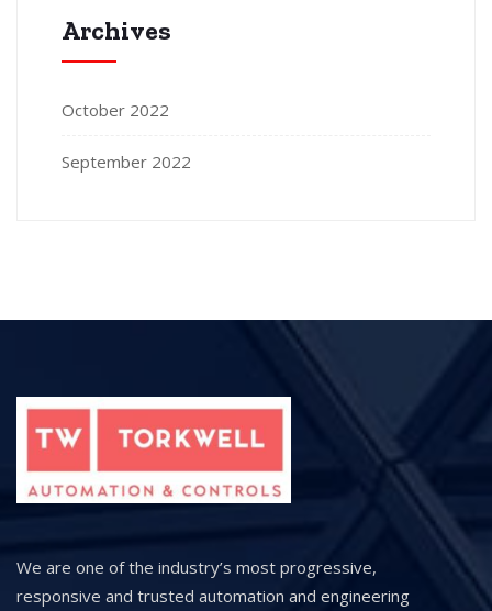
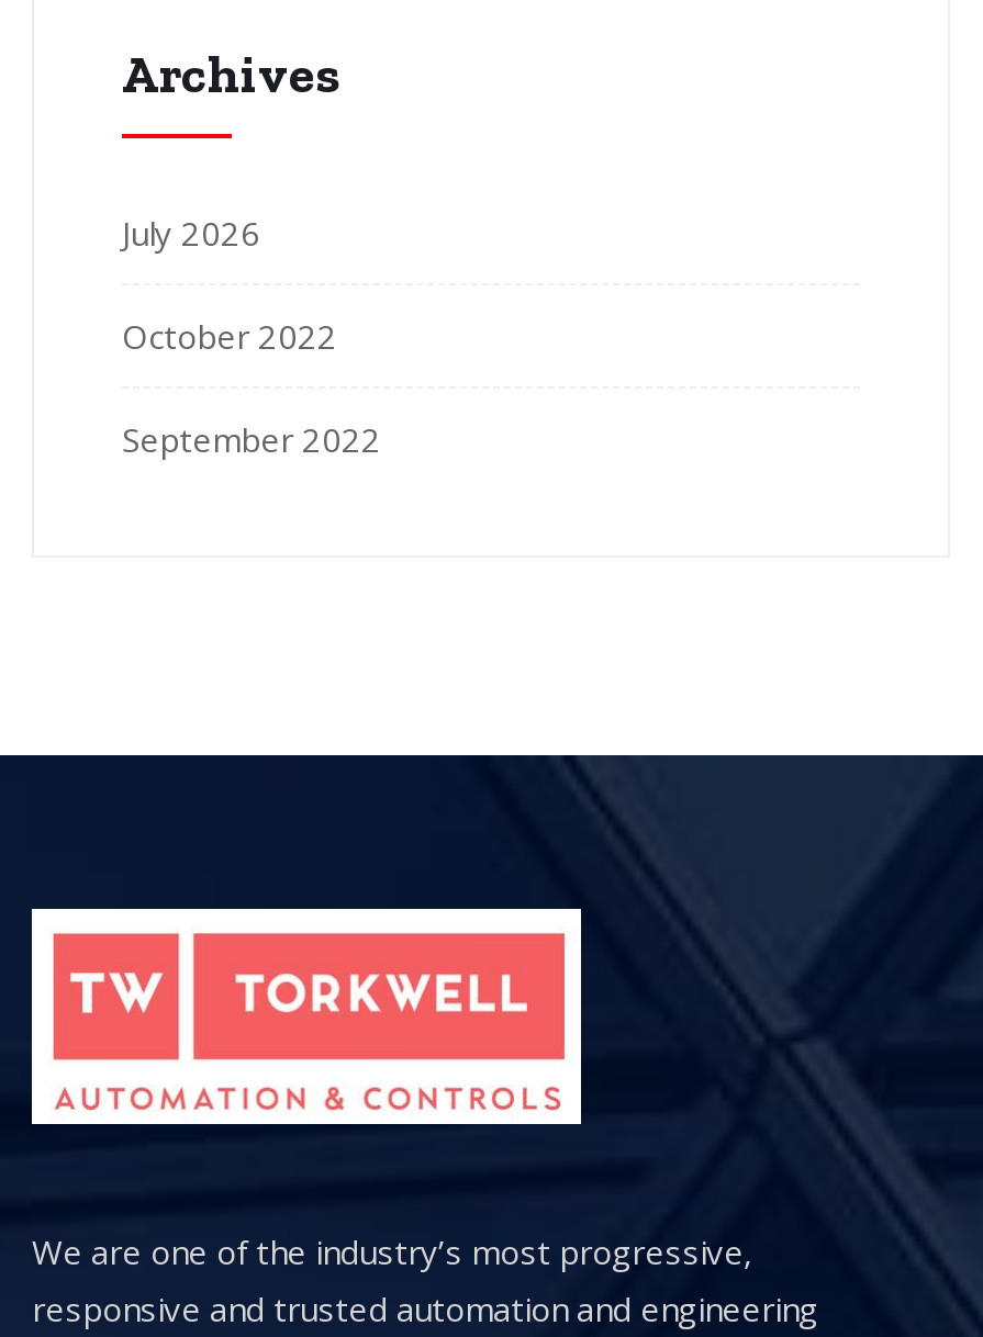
none -> [122,211,260,254] July 2026

